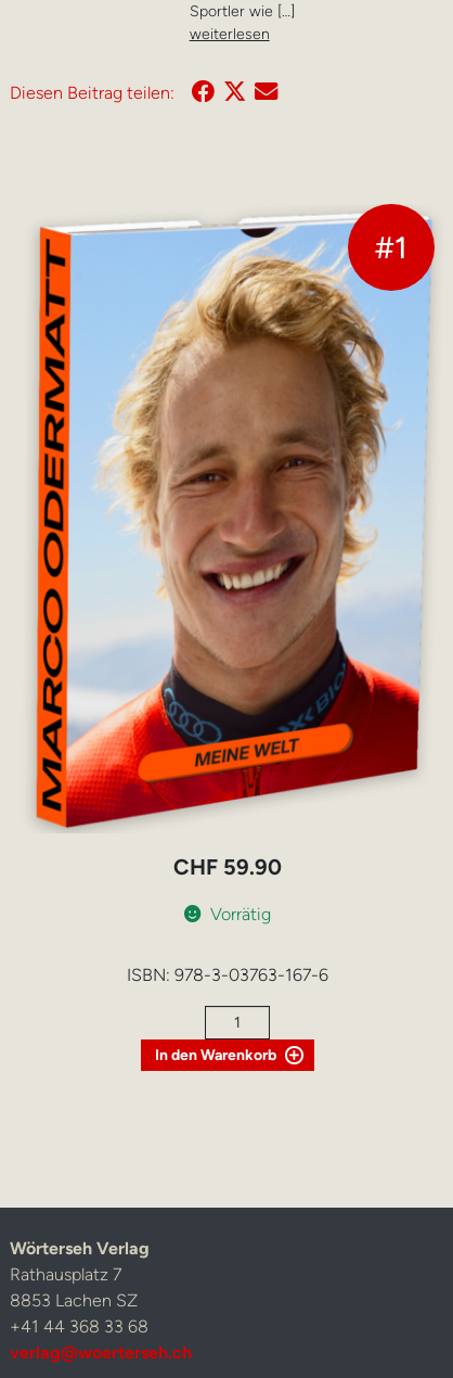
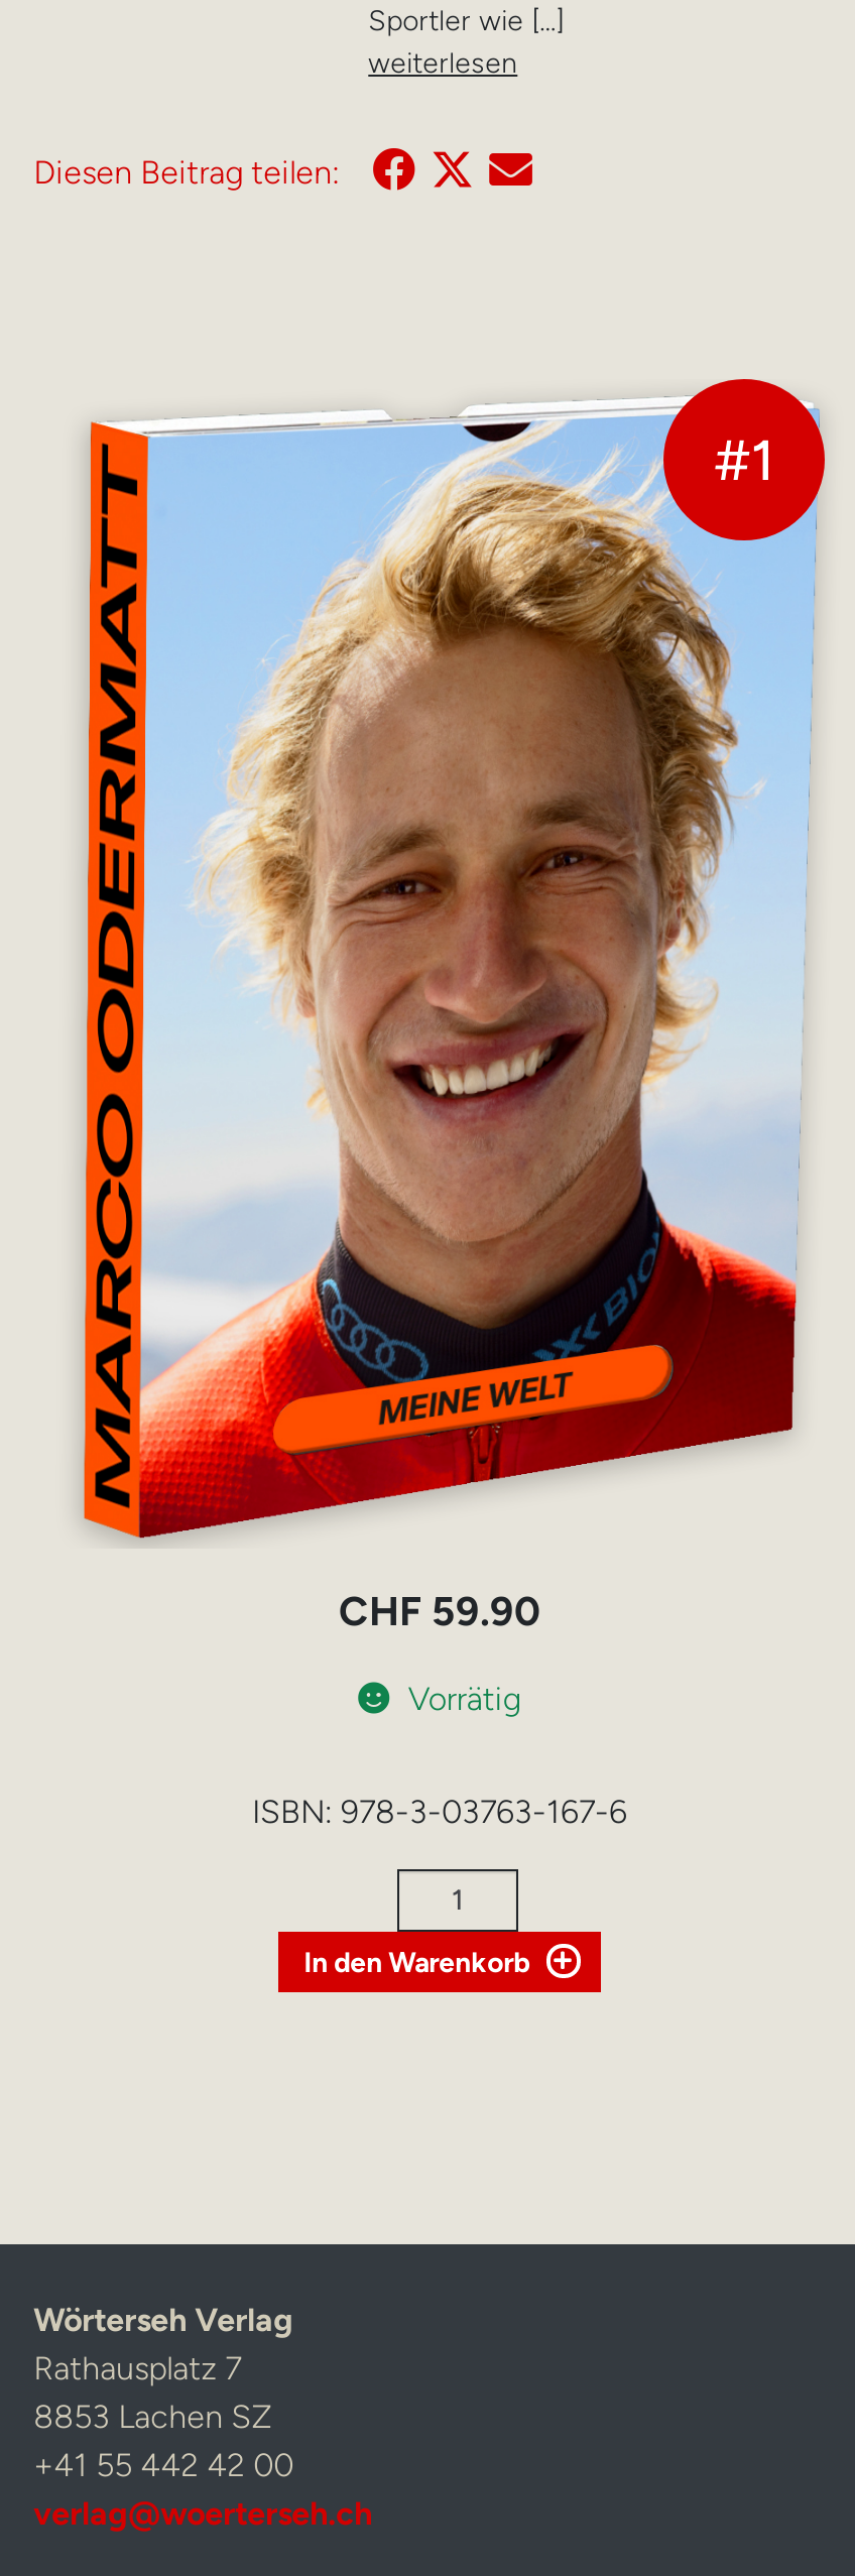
[9,1316,148,1337] +41 44 368 33 68 -> [33,2446,294,2485] +41 55 442 42 00

